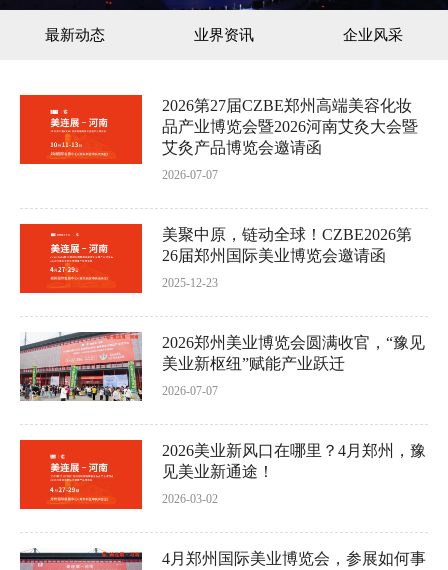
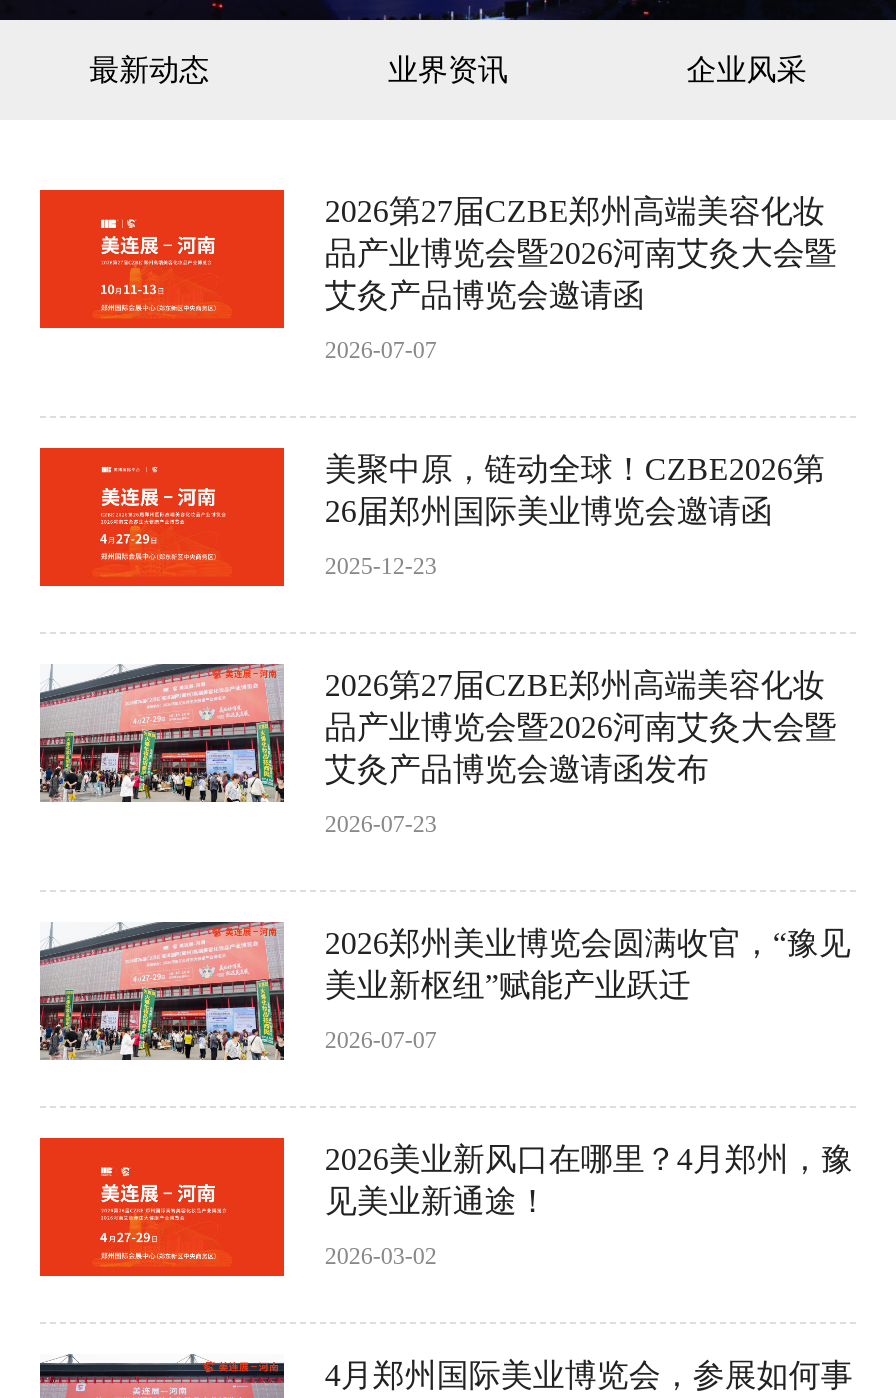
none -> [325,669,837,839] 2026第27届CZBE郑州高端美容化妆 | 品产业博览会暨2026河南艾灸大会暨 | 艾灸产品博览会邀请函发布 | 2026-07-23

